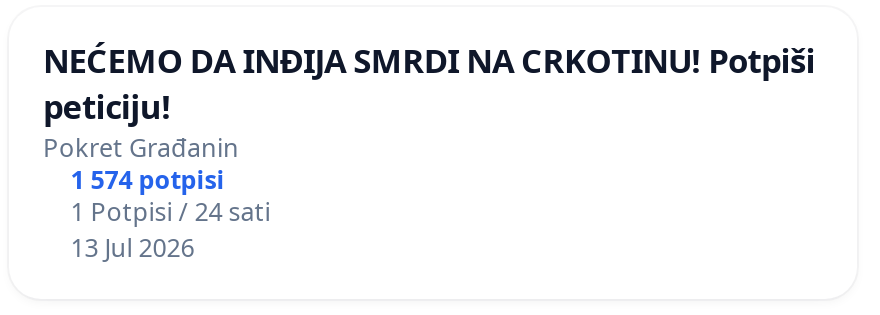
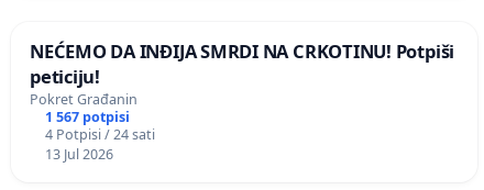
[71,164,225,198] 1 574 potpisi -> [45,107,130,126] 1 567 potpisi
[71,196,271,230] 1 Potpisi / 24 sati -> [45,125,155,144] 4 Potpisi / 24 sati

